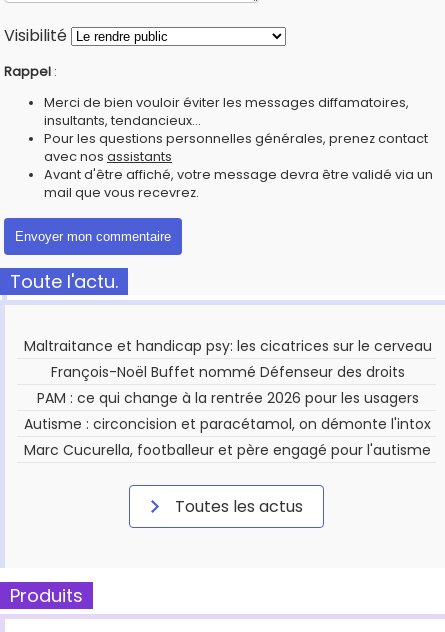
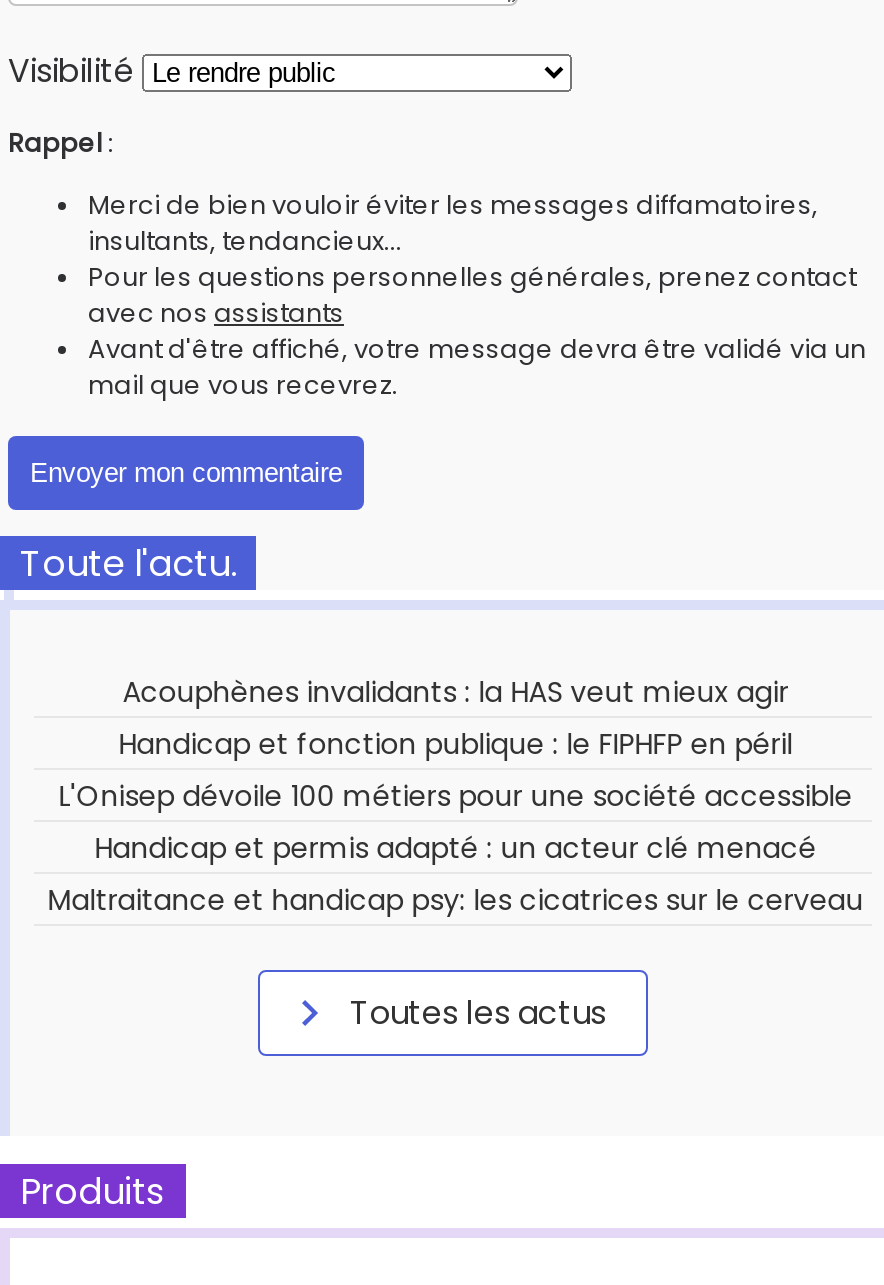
none -> [58,672,852,868] Acouphènes invalidants : la HAS veut mieux agir | Handicap et fonction publique : le FIPHFP en péril | L'Onisep dévoile 100 métiers pour une société accessible | Handicap et permis adapté : un acteur clé menacé
moved [24,336,432,356] -> [48,880,864,920]: Maltraitance et handicap psy: les cicatrices sur le cerveau
[24,362,431,460] François-Noël Buffet nommé Défenseur des droits | PAM : ce qui change à la rentrée 2026 pour les usagers | Autisme : circoncision et paracétamol, on démonte l'intox | Marc Cucurella, footballeur et père engagé pour l'autisme -> none

